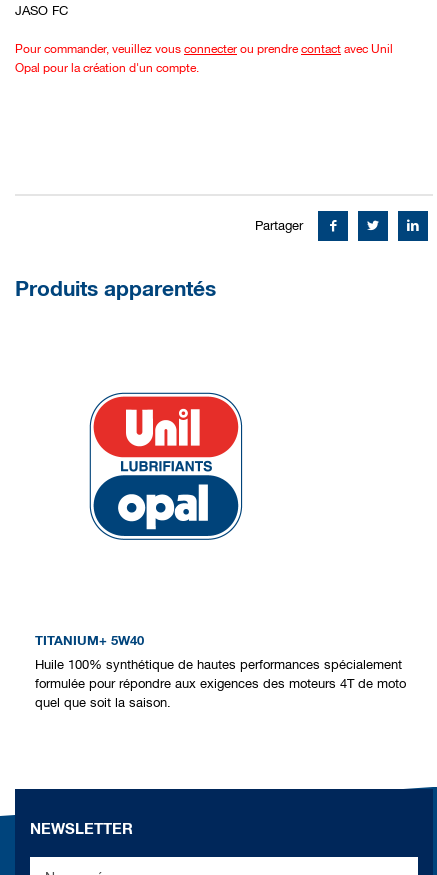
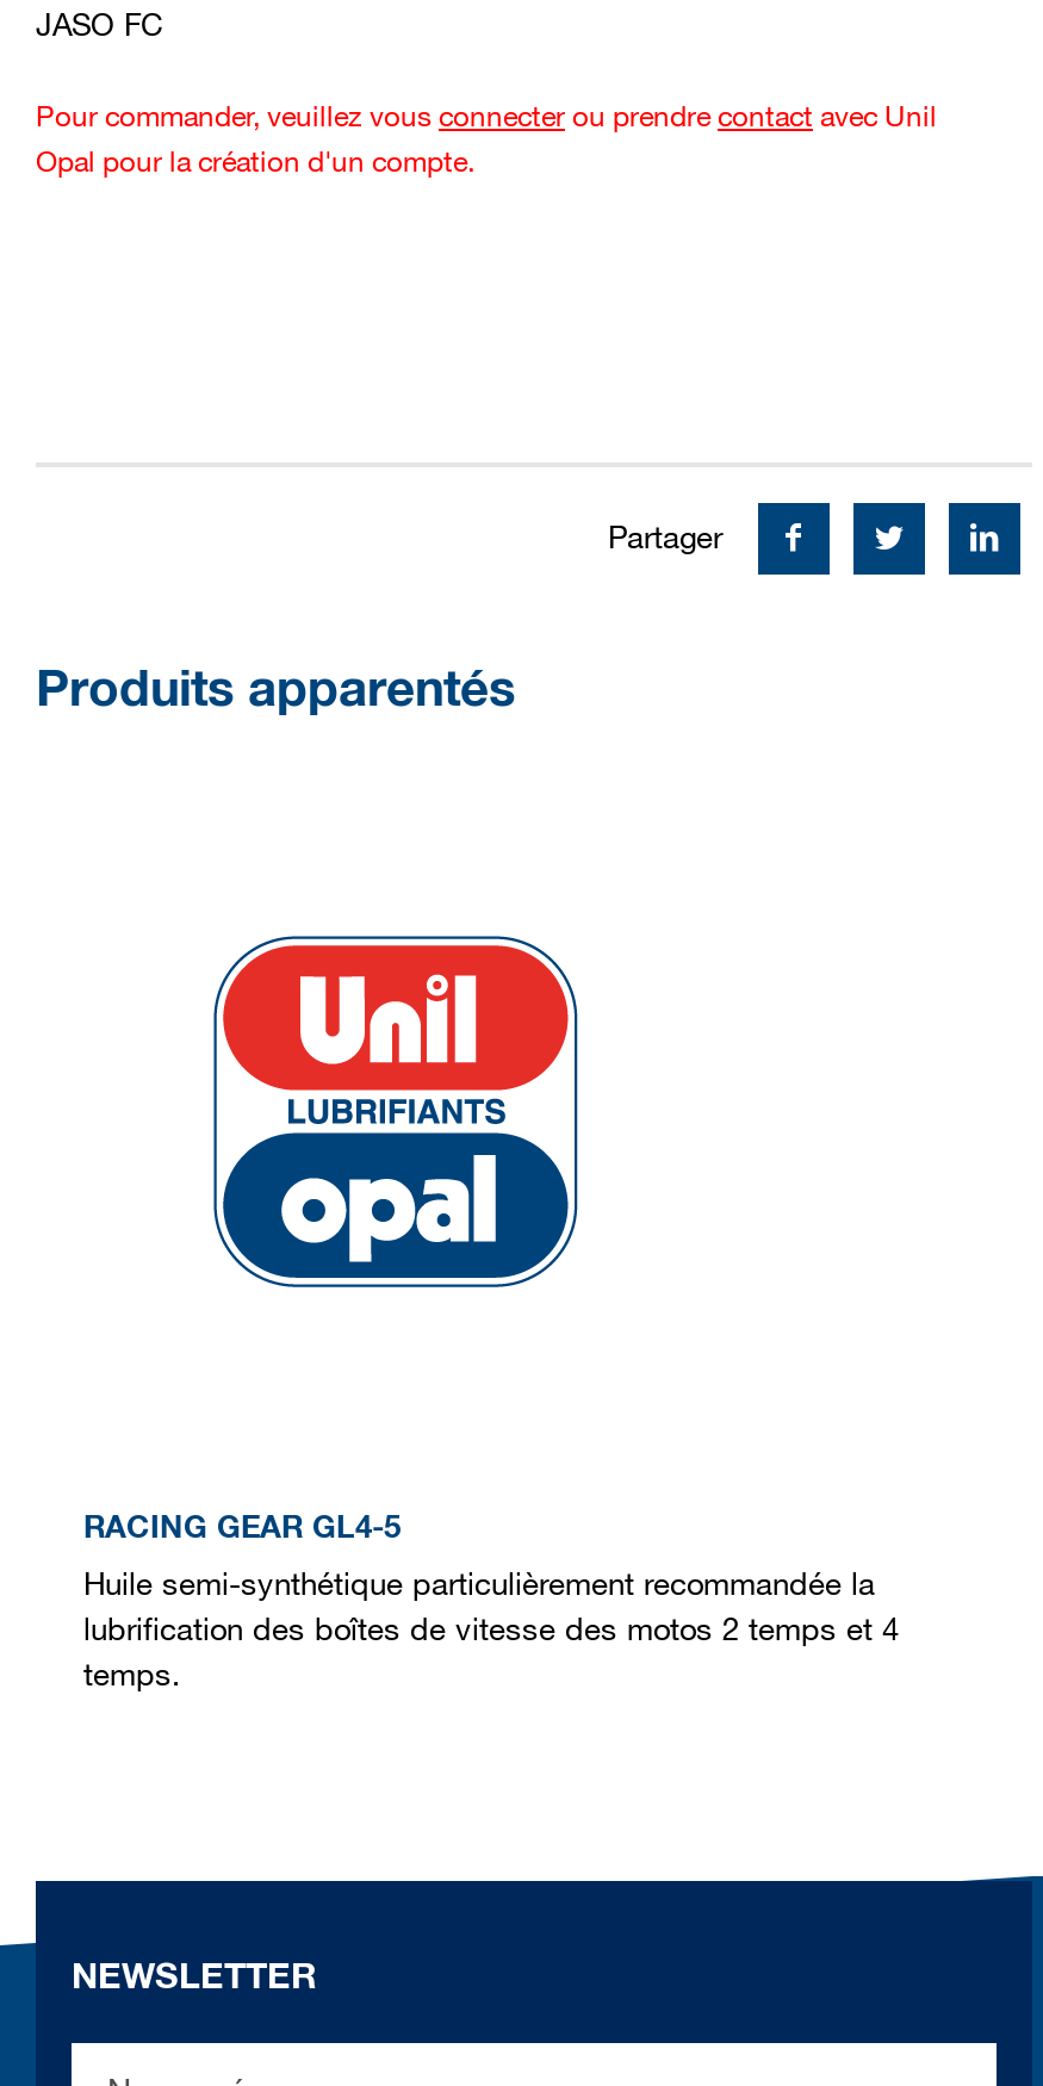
[35,632,144,648] TITANIUM+ 5W40 -> [83,1507,401,1545] RACING GEAR GL4-5
[35,657,406,710] Huile 100% synthétique de hautes performances spécialement | formulée pour répondre aux exigences des moteurs 4T de moto | quel que soit la saison. -> [83,1566,899,1693] Huile semi-synthétique particulièrement recommandée la | lubrification des boîtes de vitesse des motos 2 temps et 4 | temps.

